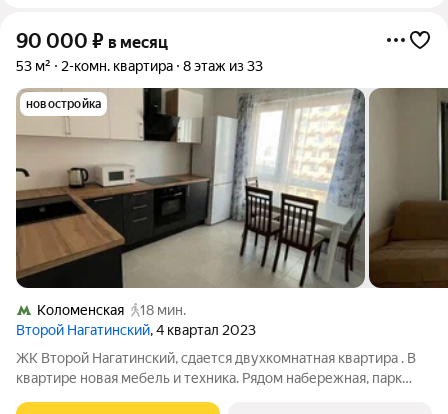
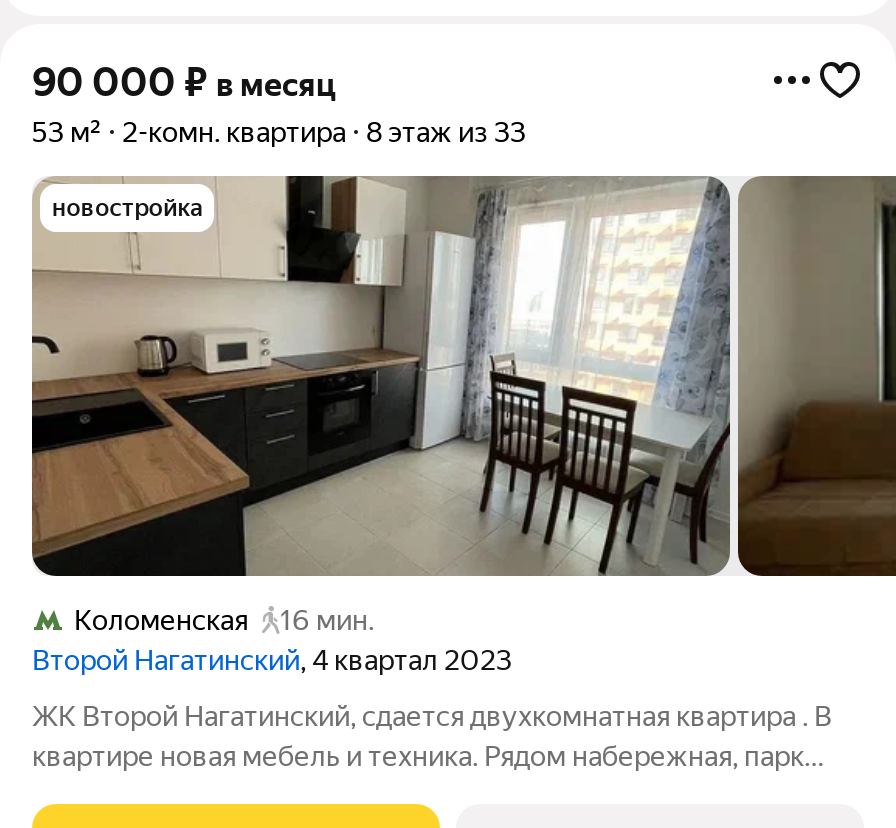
[37,302,186,318] Коломенская 18 мин. -> [74,604,374,636] Коломенская 16 мин.

